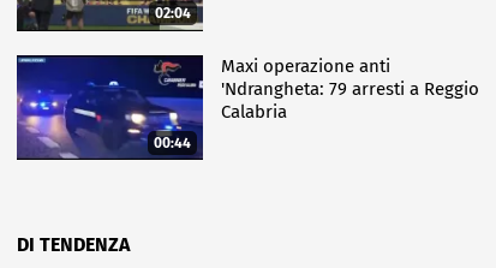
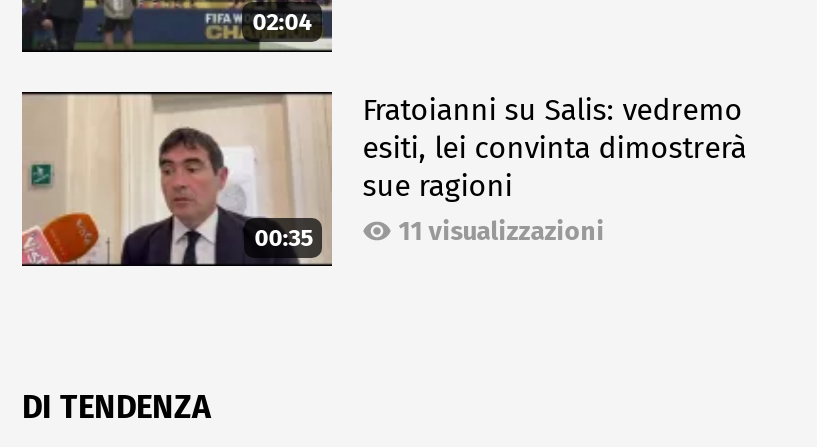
[16,55,204,160] [image] | 00:44 -> [20,92,334,266] [image] | 00:35
[221,56,479,123] Maxi operazione anti | 'Ndrangheta: 79 arresti a Reggio | Calabria -> [362,93,746,247] Fratoianni su Salis: vedremo | esiti, lei convinta dimostrerà | sue ragioni | 11 visualizzazioni

